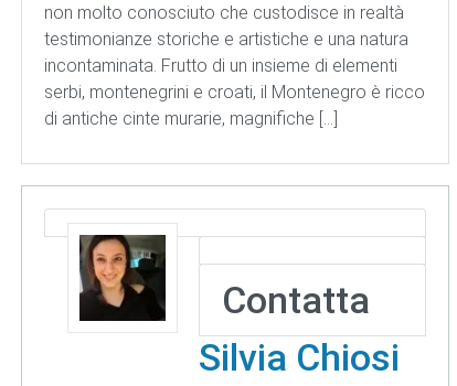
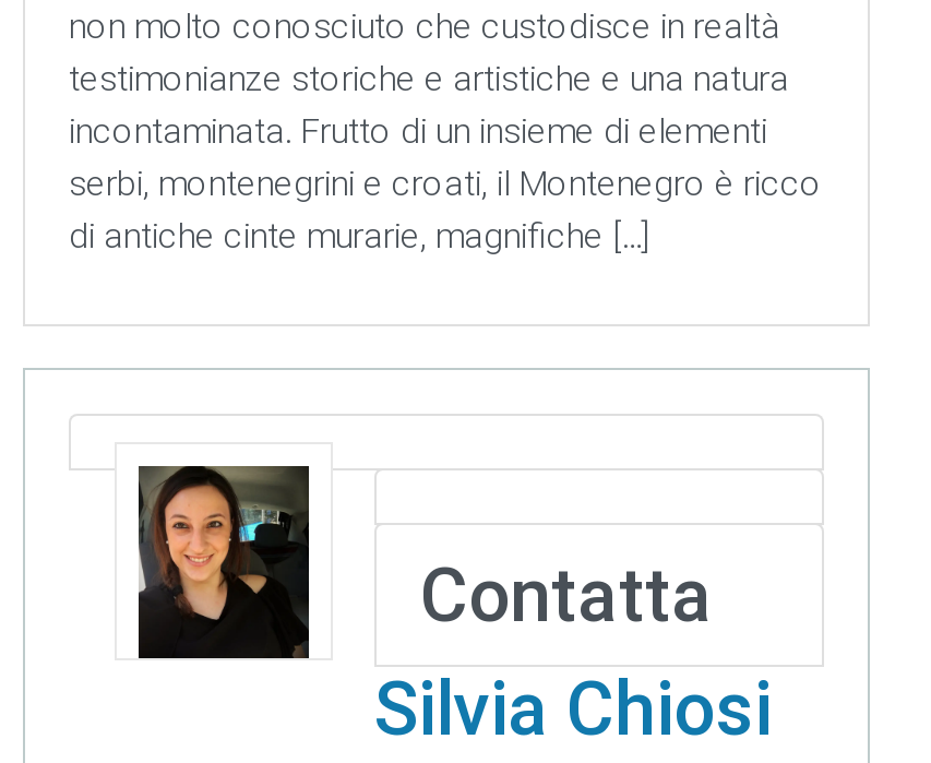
[79,234,166,333] [image] -> [136,465,311,661] [image]

